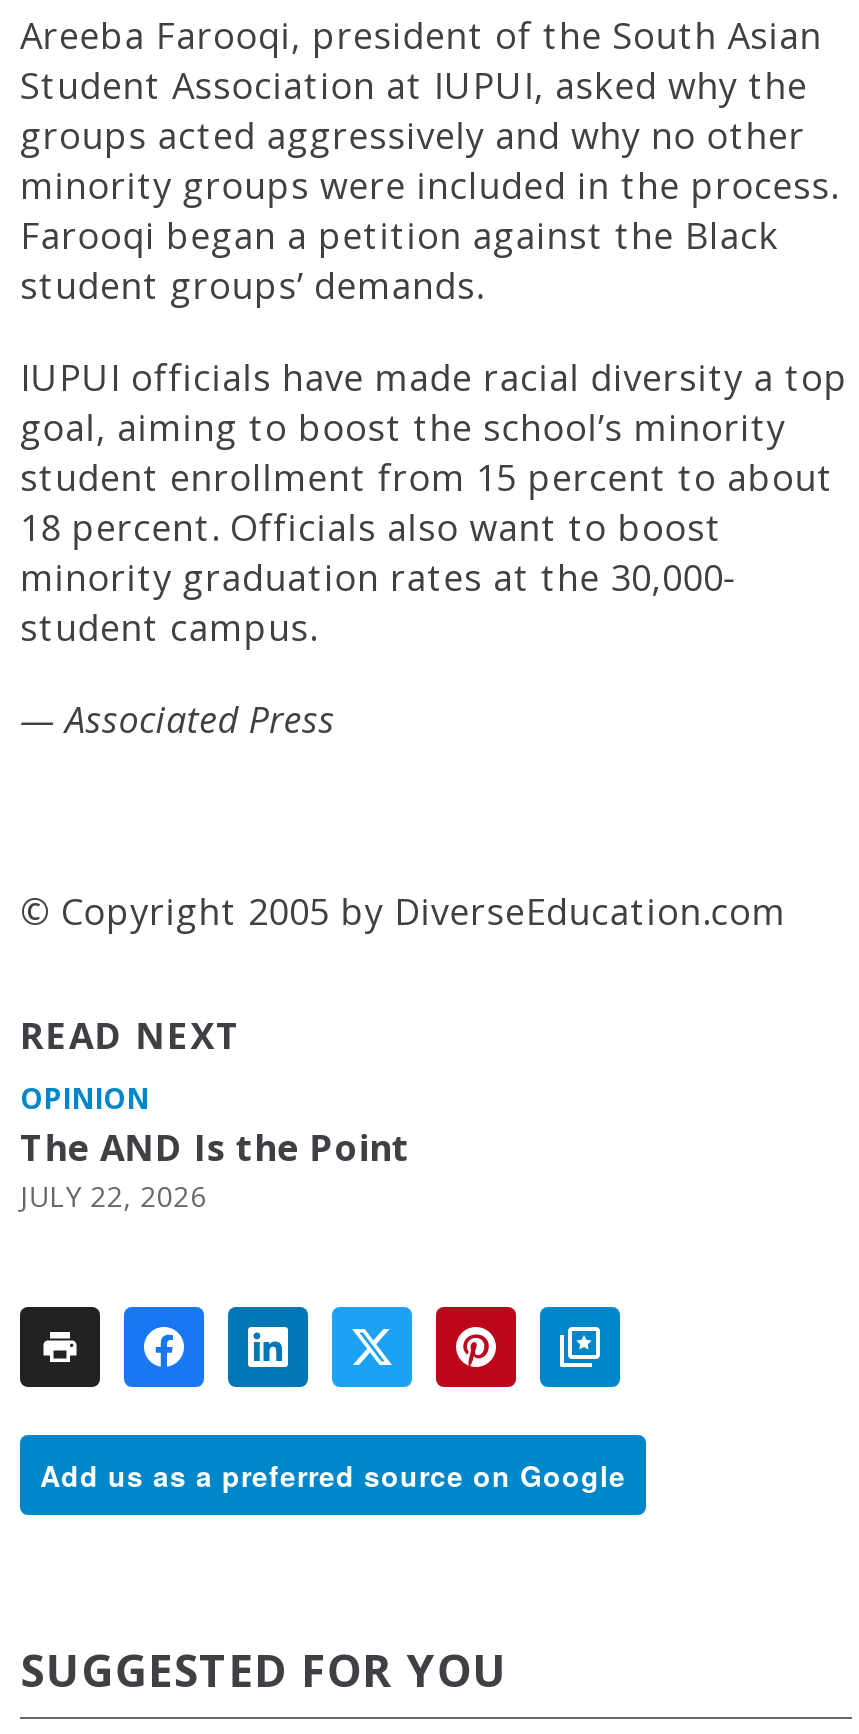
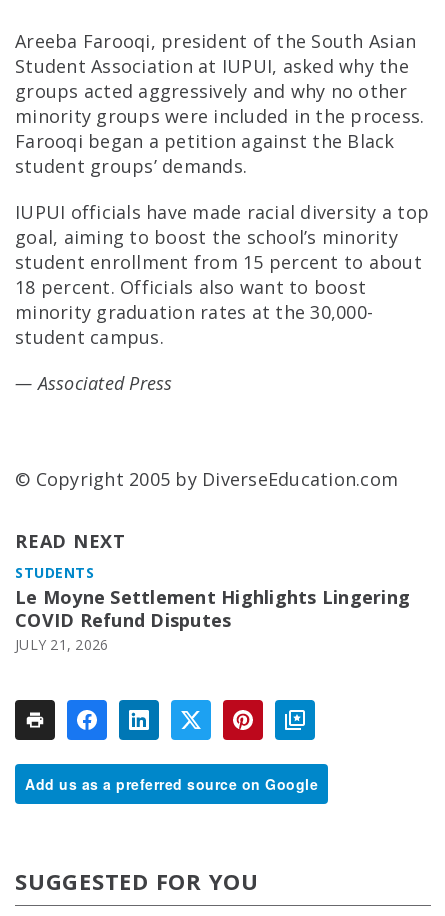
[20,1079,410,1215] OPINION | The AND Is the Point | JULY 22, 2026 -> [15,563,410,654] STUDENTS | Le Moyne Settlement Highlights Lingering | COVID Refund Disputes | JULY 21, 2026

